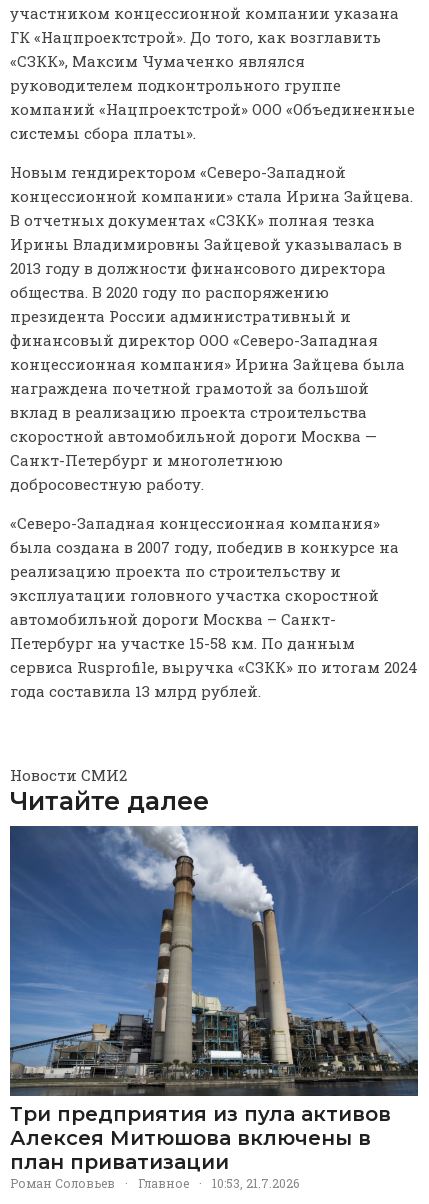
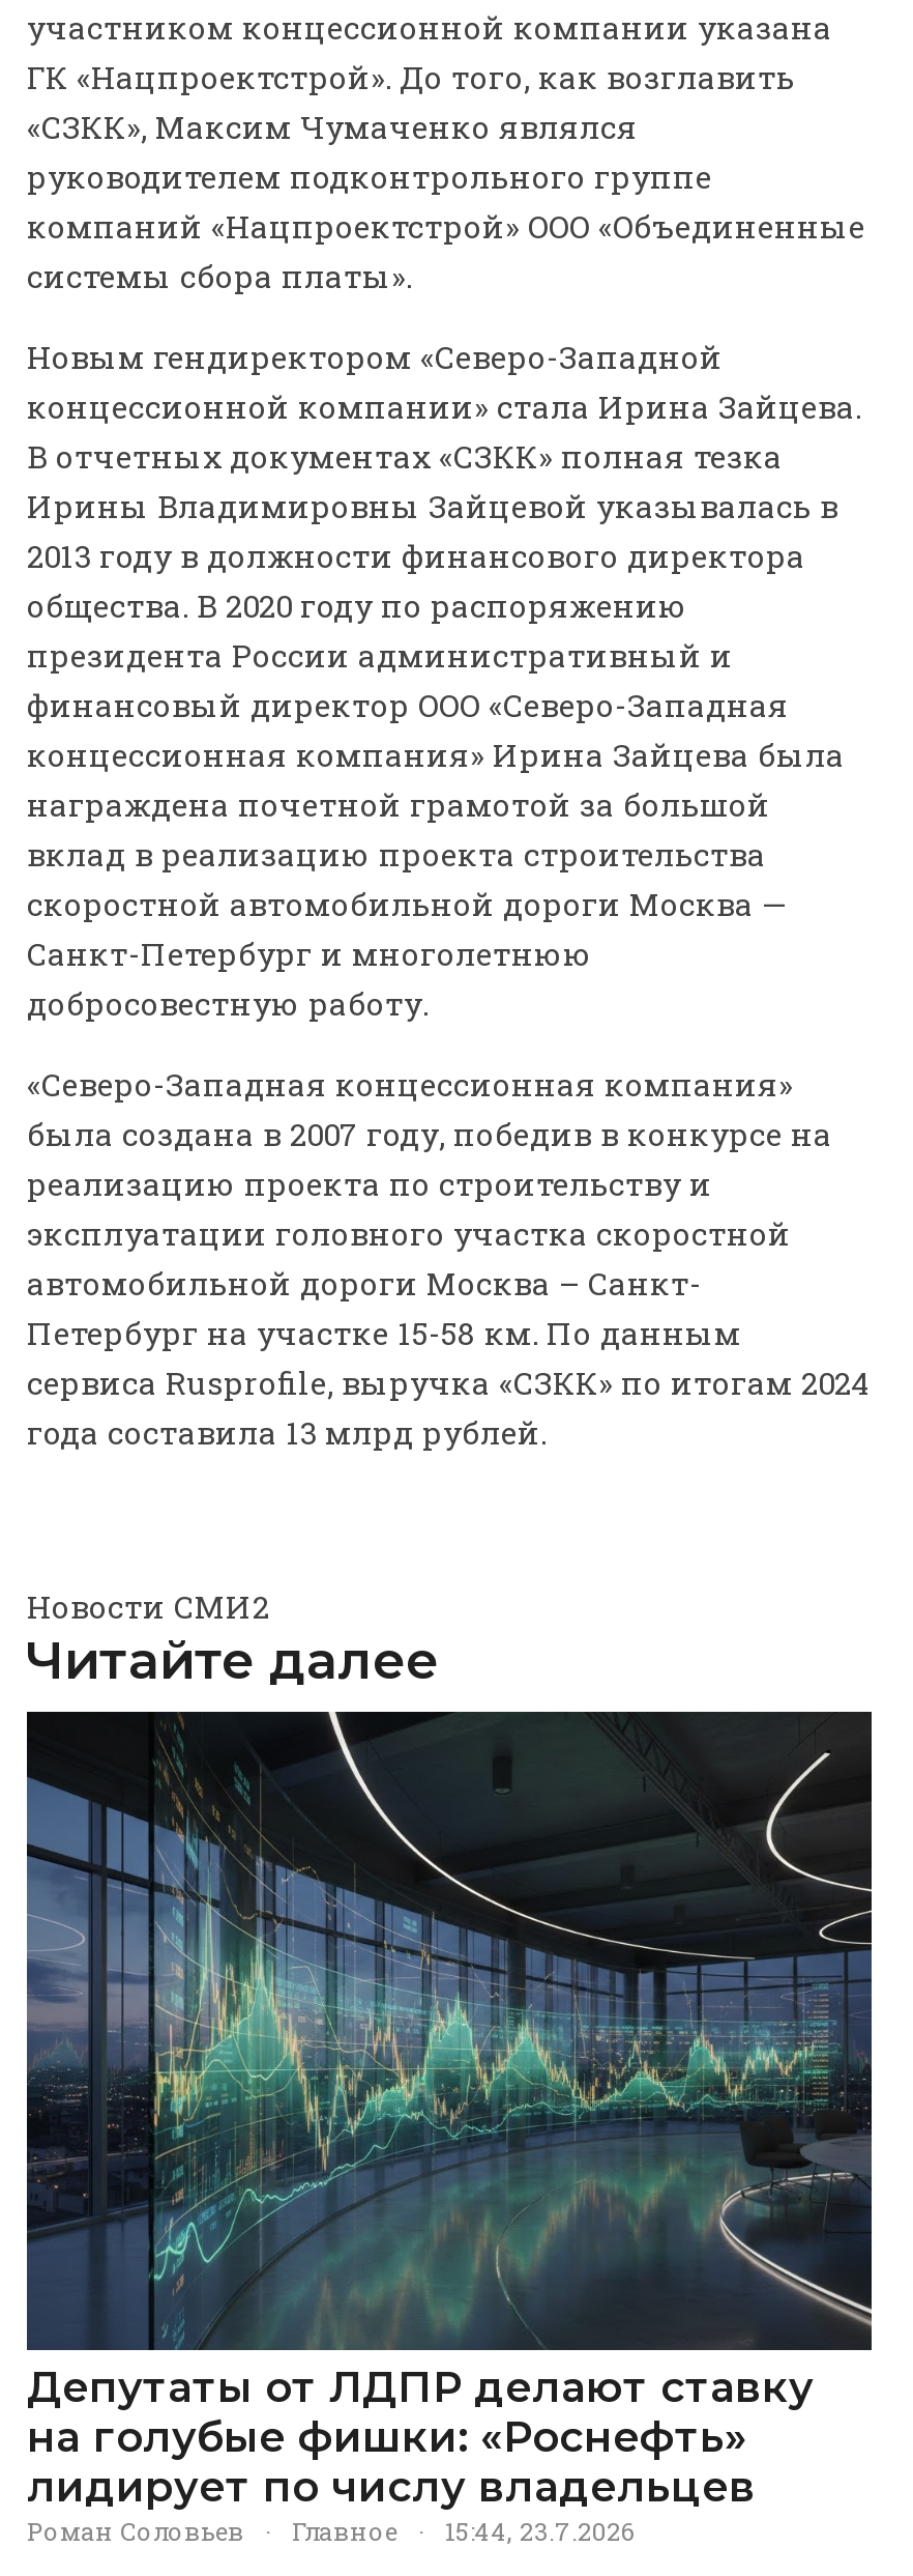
[9,825,419,1174] [image] | Три предприятия из пула активов | Алексея Митюшова включены в | план приватизации -> [25,1710,874,2513] [image] | Депутаты от ЛДПР делают ставку | на голубые фишки: «Роснефть» | лидирует по числу владельцев
[212,1175,299,1191] 10:53, 21.7.2026 -> [445,2515,634,2548] 15:44, 23.7.2026

